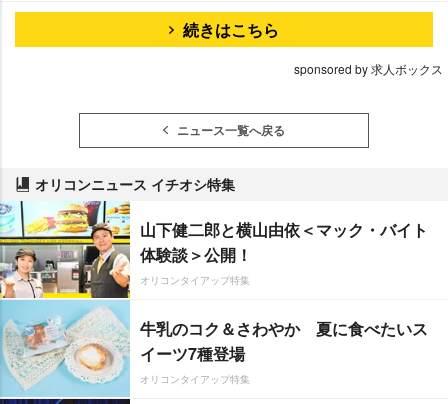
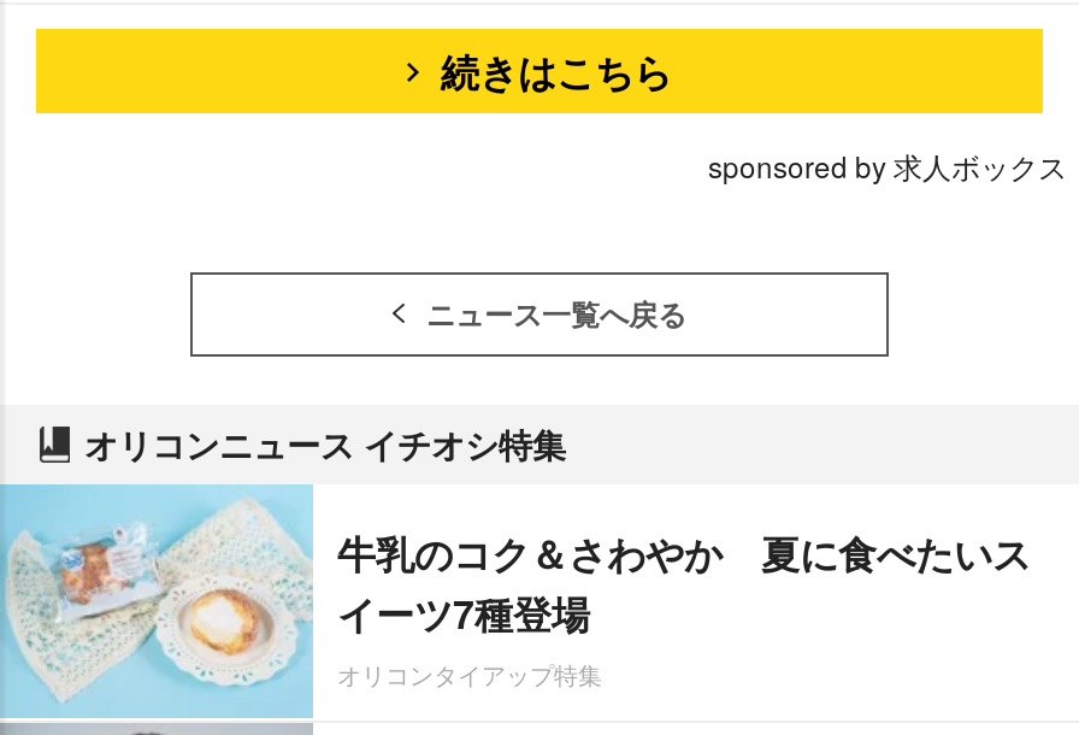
[3,200,428,299] [image] | 山下健二郎と横山由依＜マック・バイト | 体験談＞公開！ | オリコンタイアップ特集 -> none

